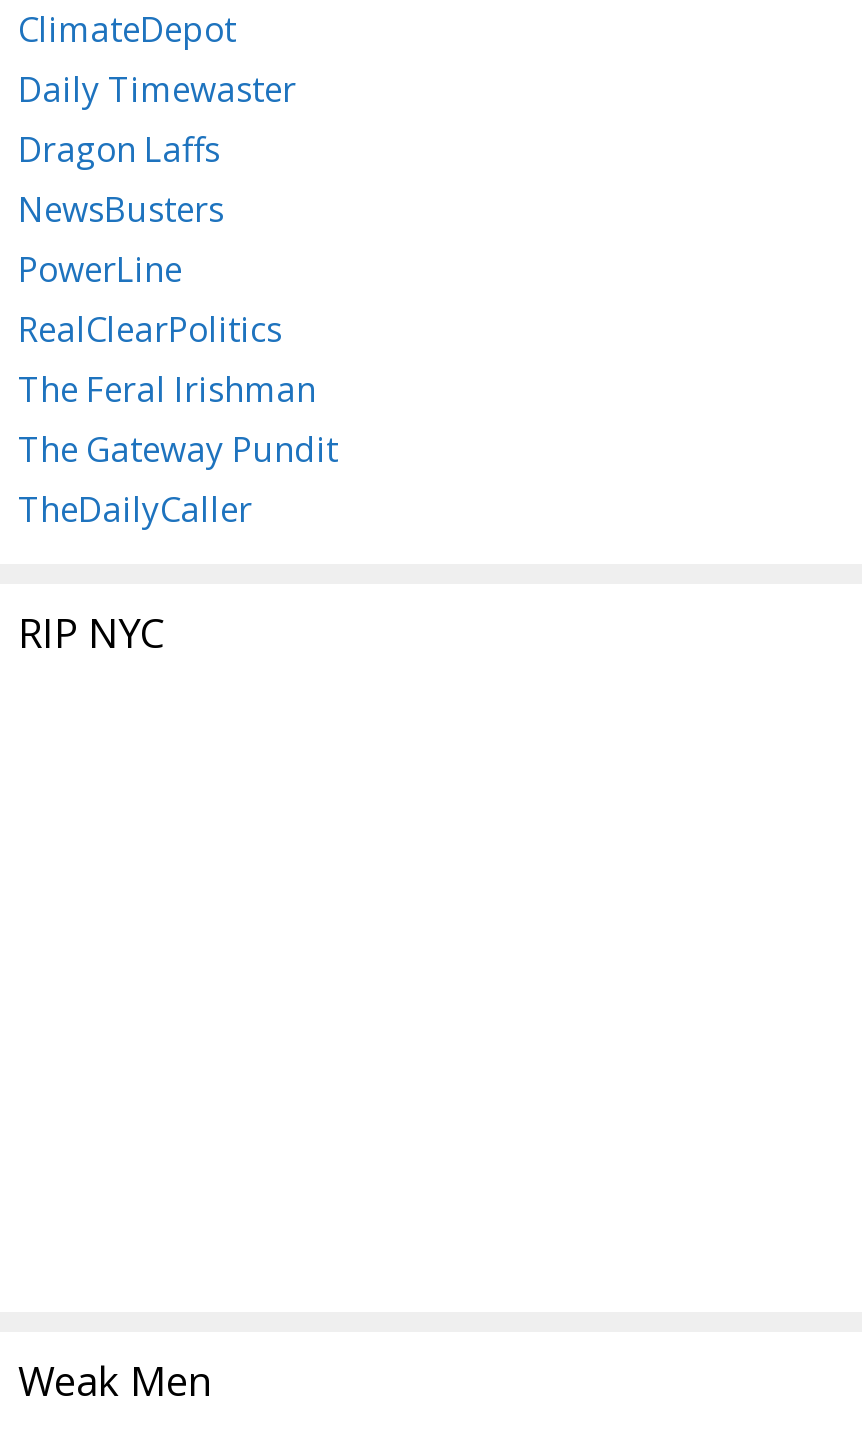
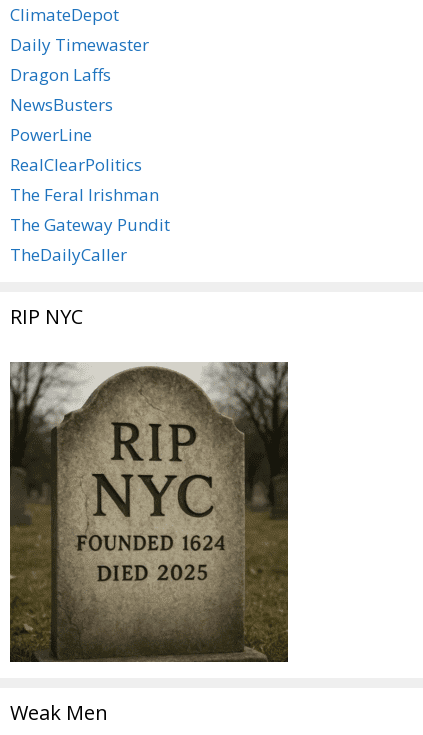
none -> [9,361,289,663] [image]

